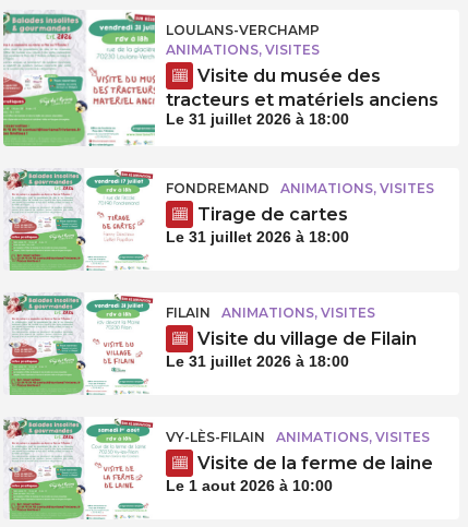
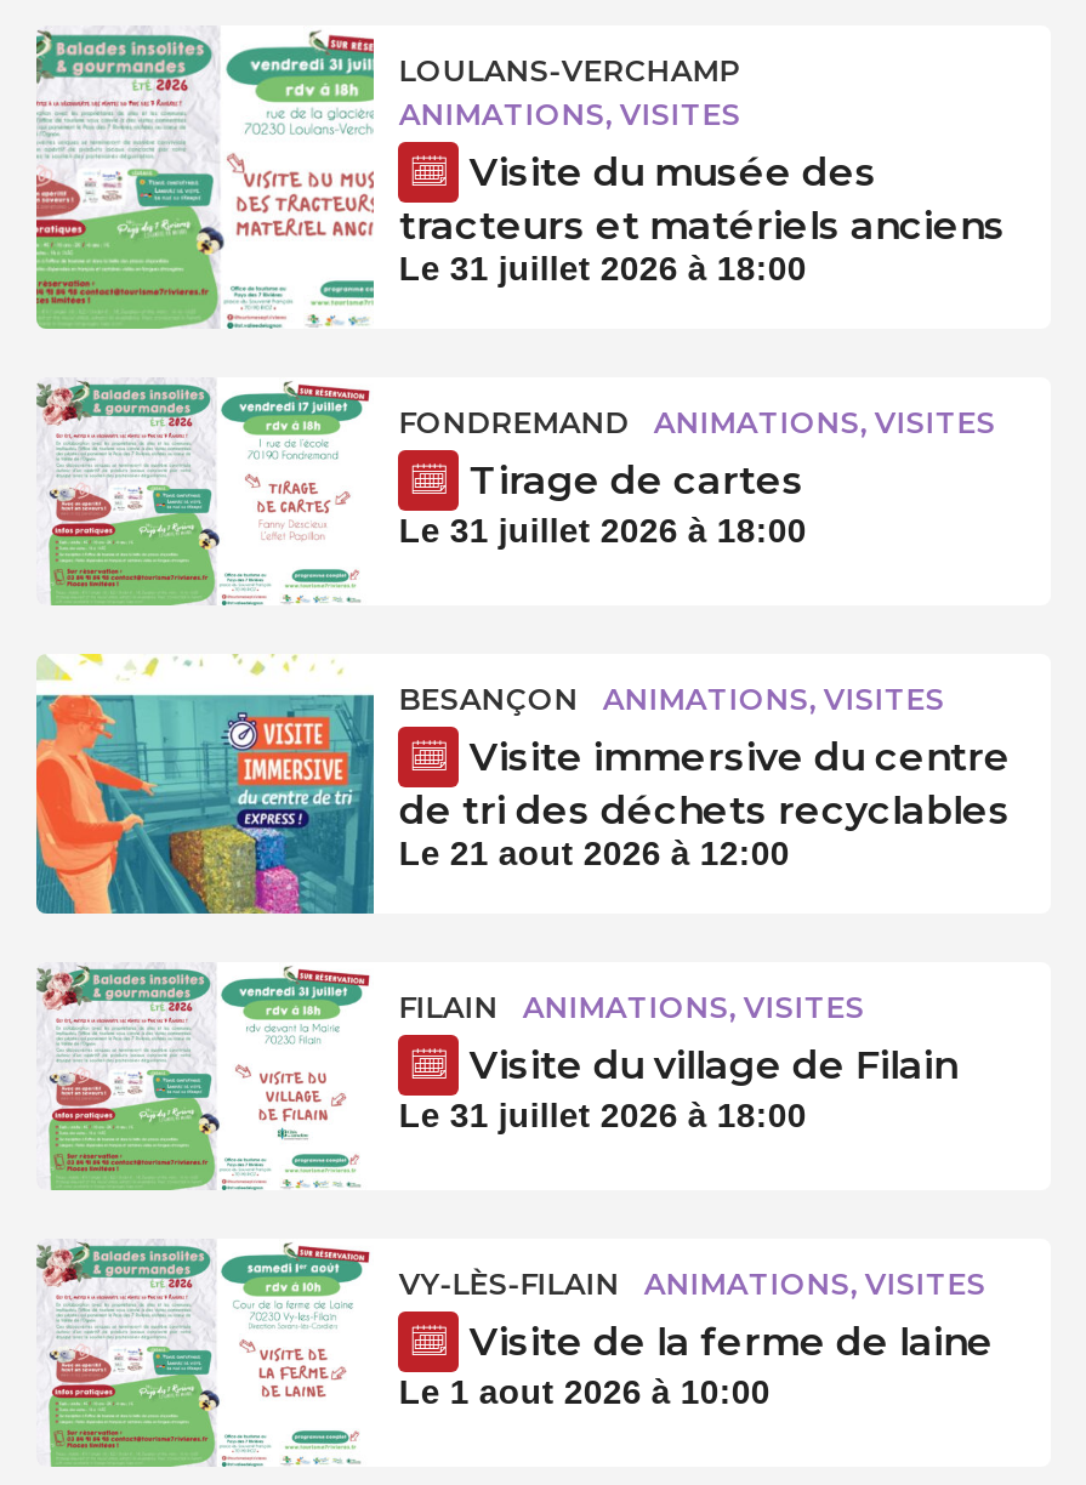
none -> [34,652,1010,916] [image] | BESANÇON | ANIMATIONS, VISITES | Visite immersive du centre | de tri des déchets recyclables | Le 21 aout 2026 à 12:00

